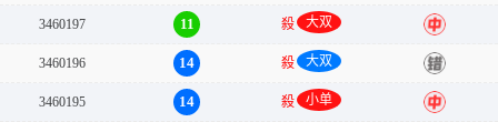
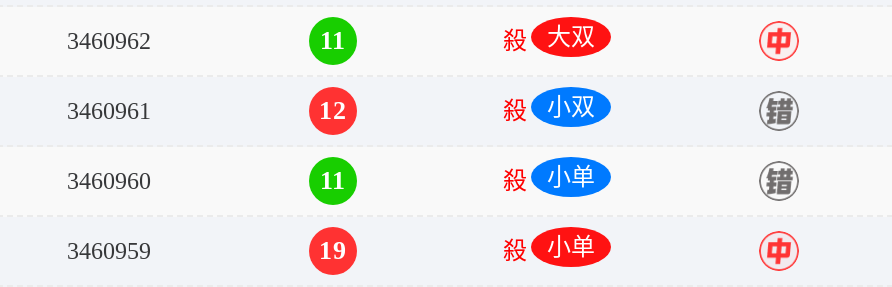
[39,17,86,32] 3460197 -> [67,27,151,55] 3460962
[39,55,86,71] 3460196 -> [67,97,151,125] 3460961
[179,54,195,71] 14 -> [319,95,347,125] 12
[306,53,332,69] 大双 -> [547,93,595,121] 小双
[39,93,195,110] 3460195 | 14 -> [67,163,790,265] 3460960 | 11 | 殺 | 小单 | 错 | 3460959 | 19

